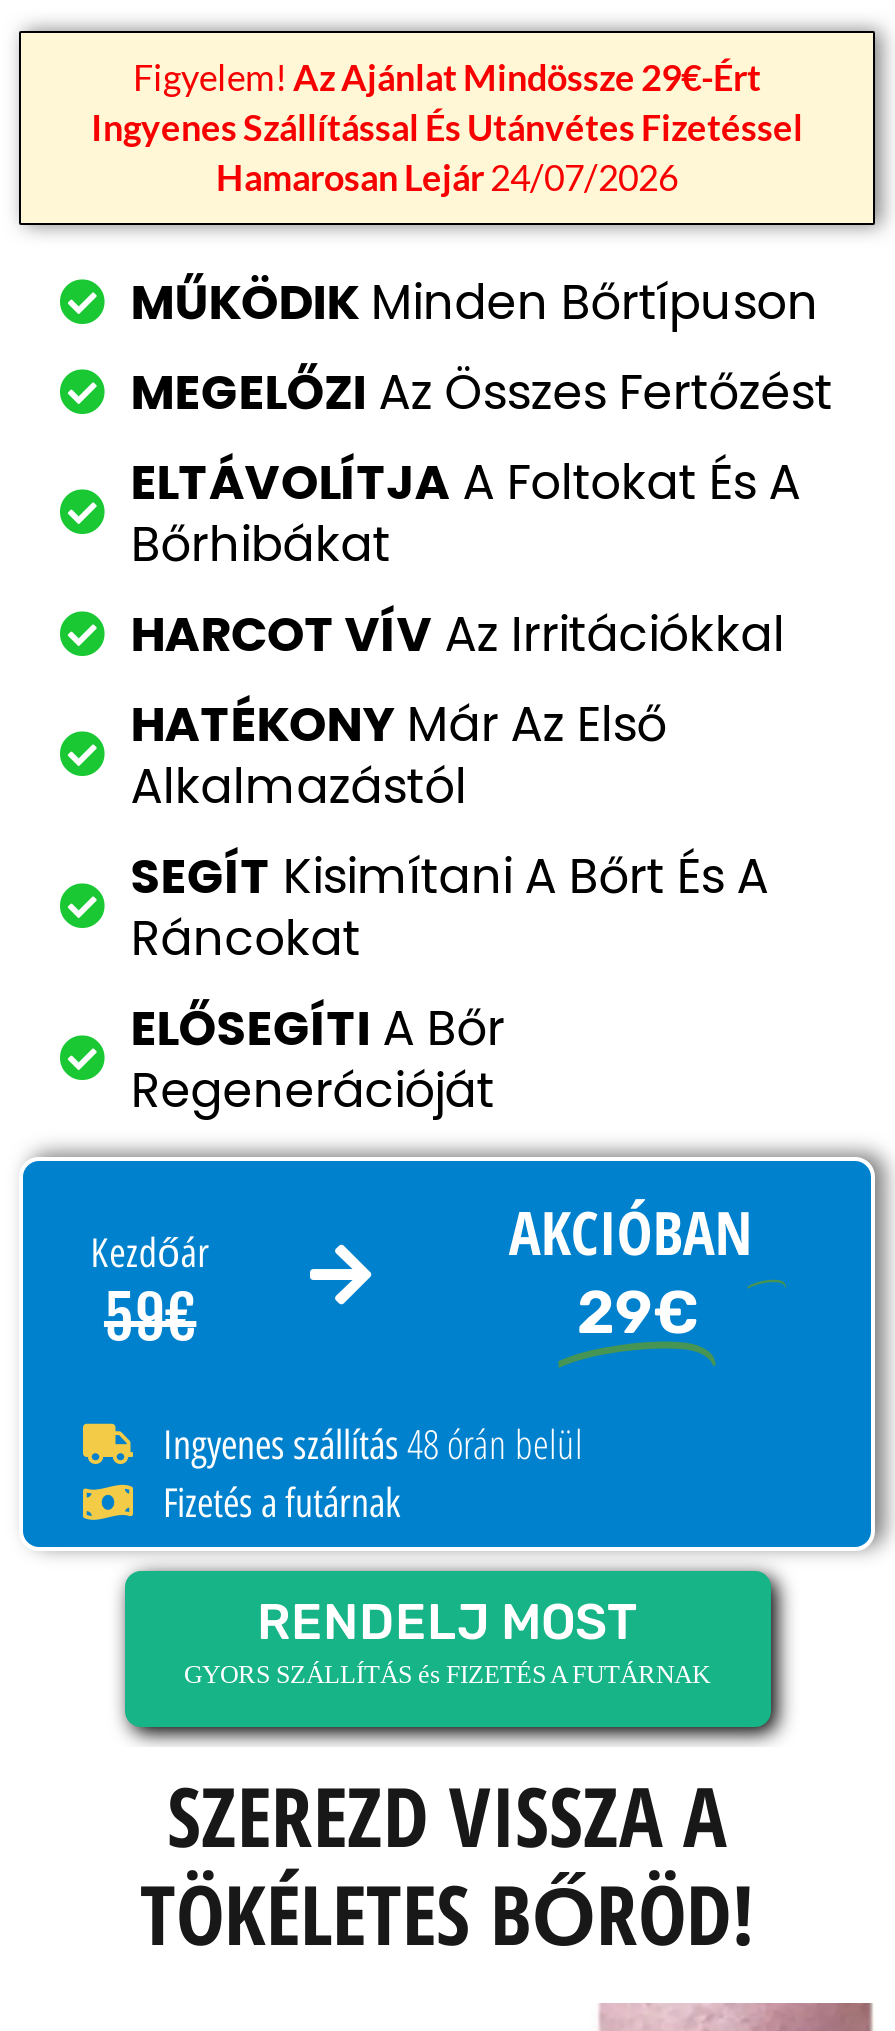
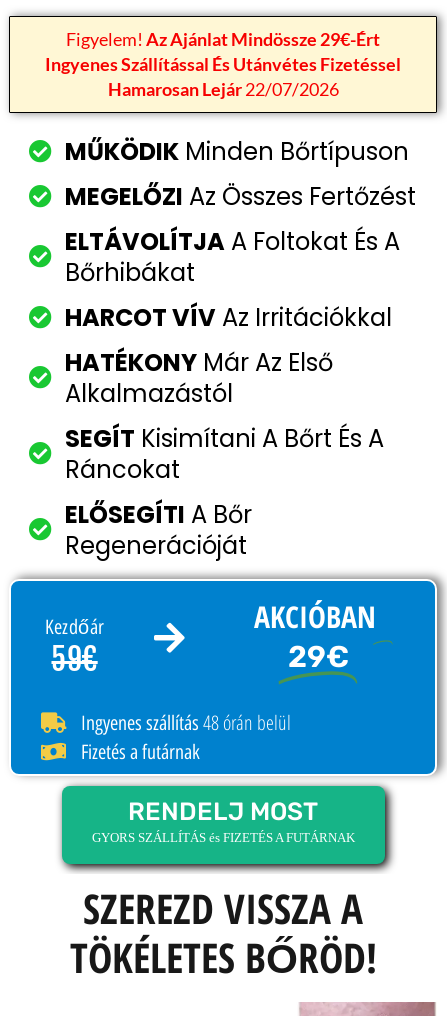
[216,155,678,199] Hamarosan Lejár 24/07/2026 -> [107,78,338,100] Hamarosan Lejár 22/07/2026

